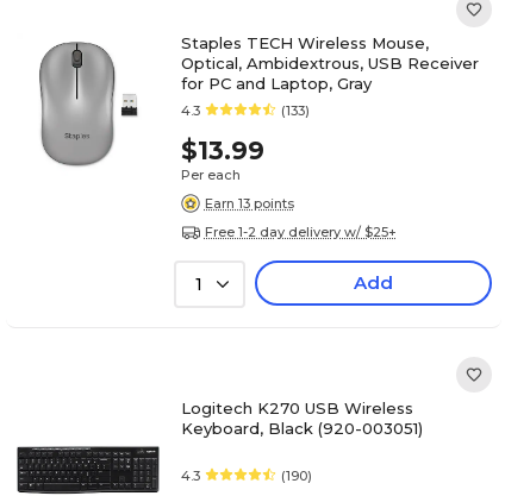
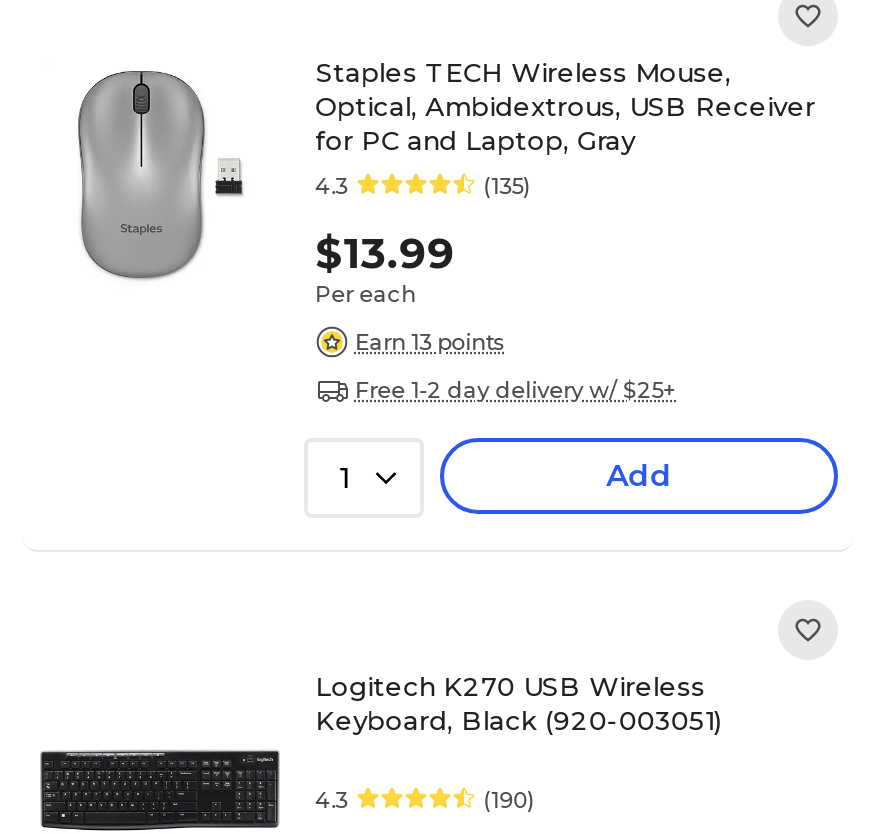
[281,102,309,119] (133) -> [483,172,531,200] (135)

